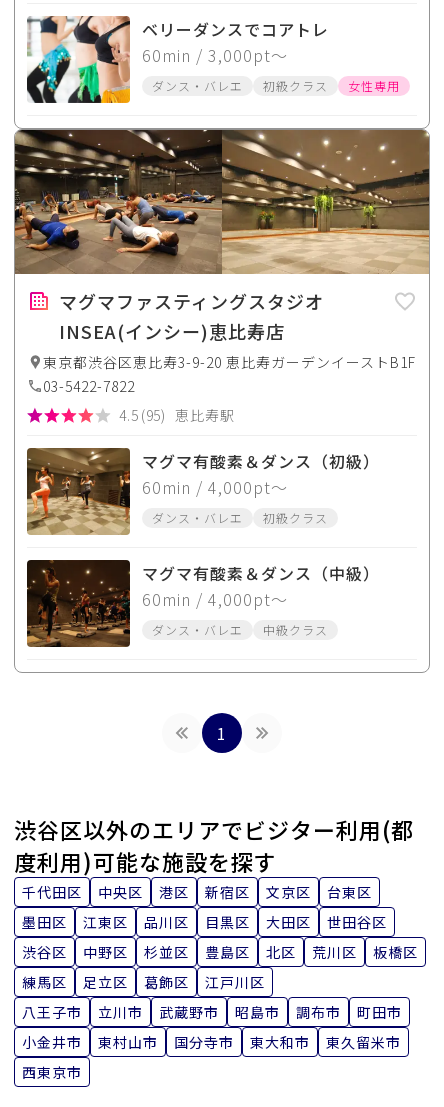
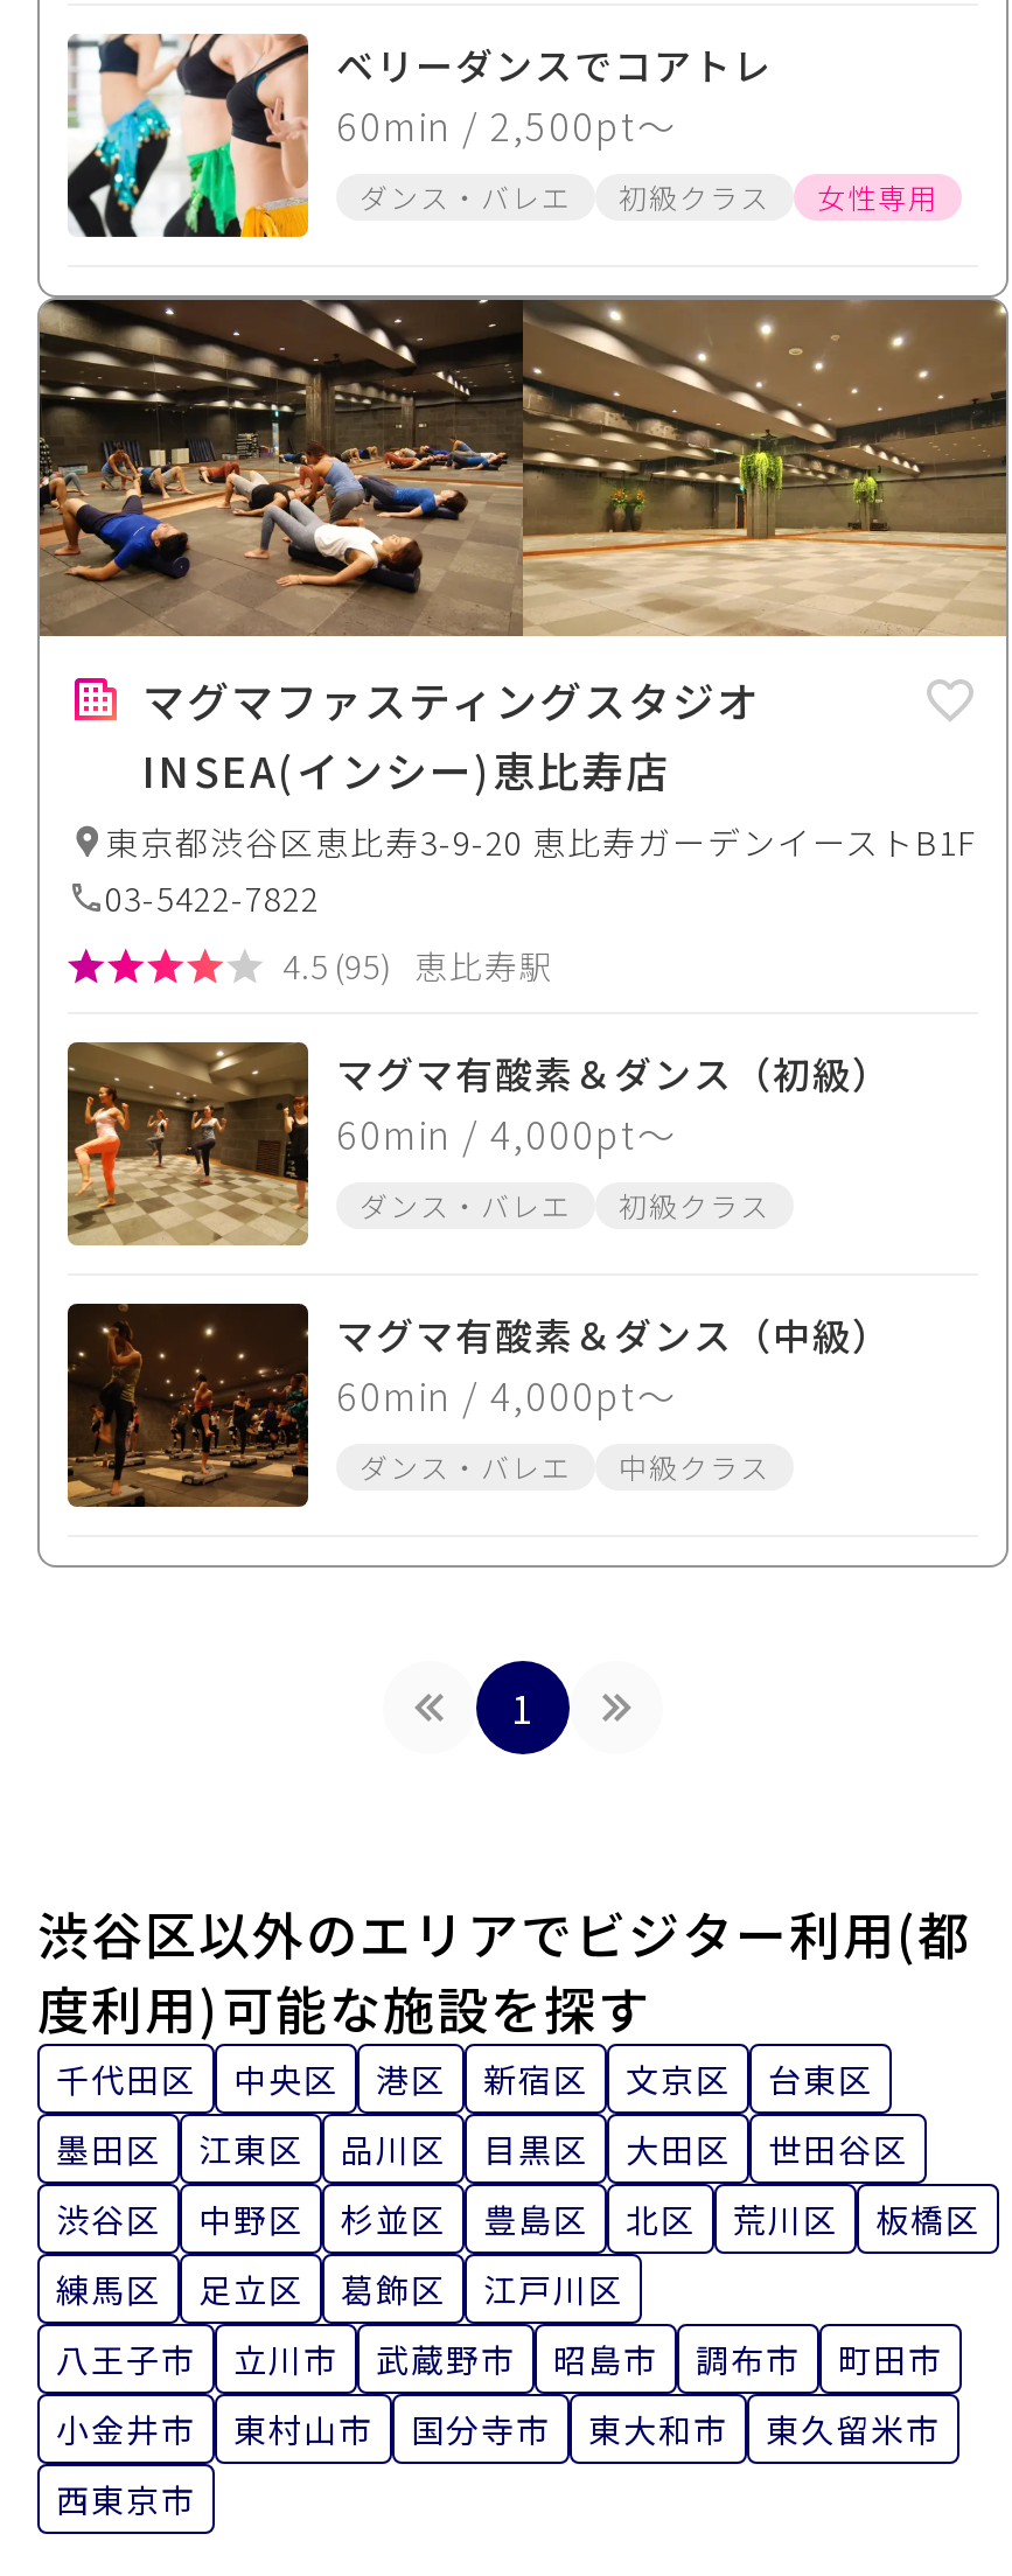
[142,43,288,67] 60min / 3,000pt〜 -> [336,97,677,153] 60min / 2,500pt〜

